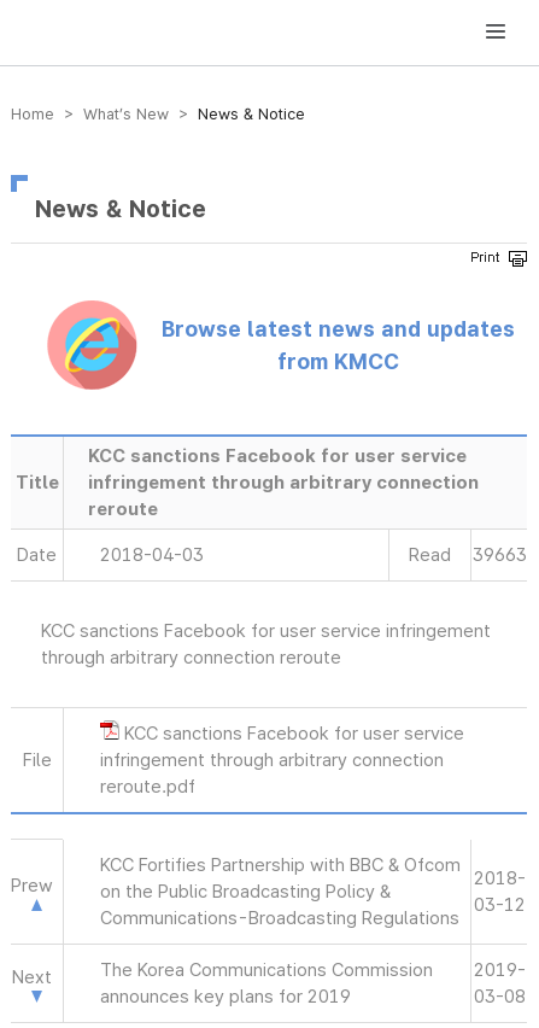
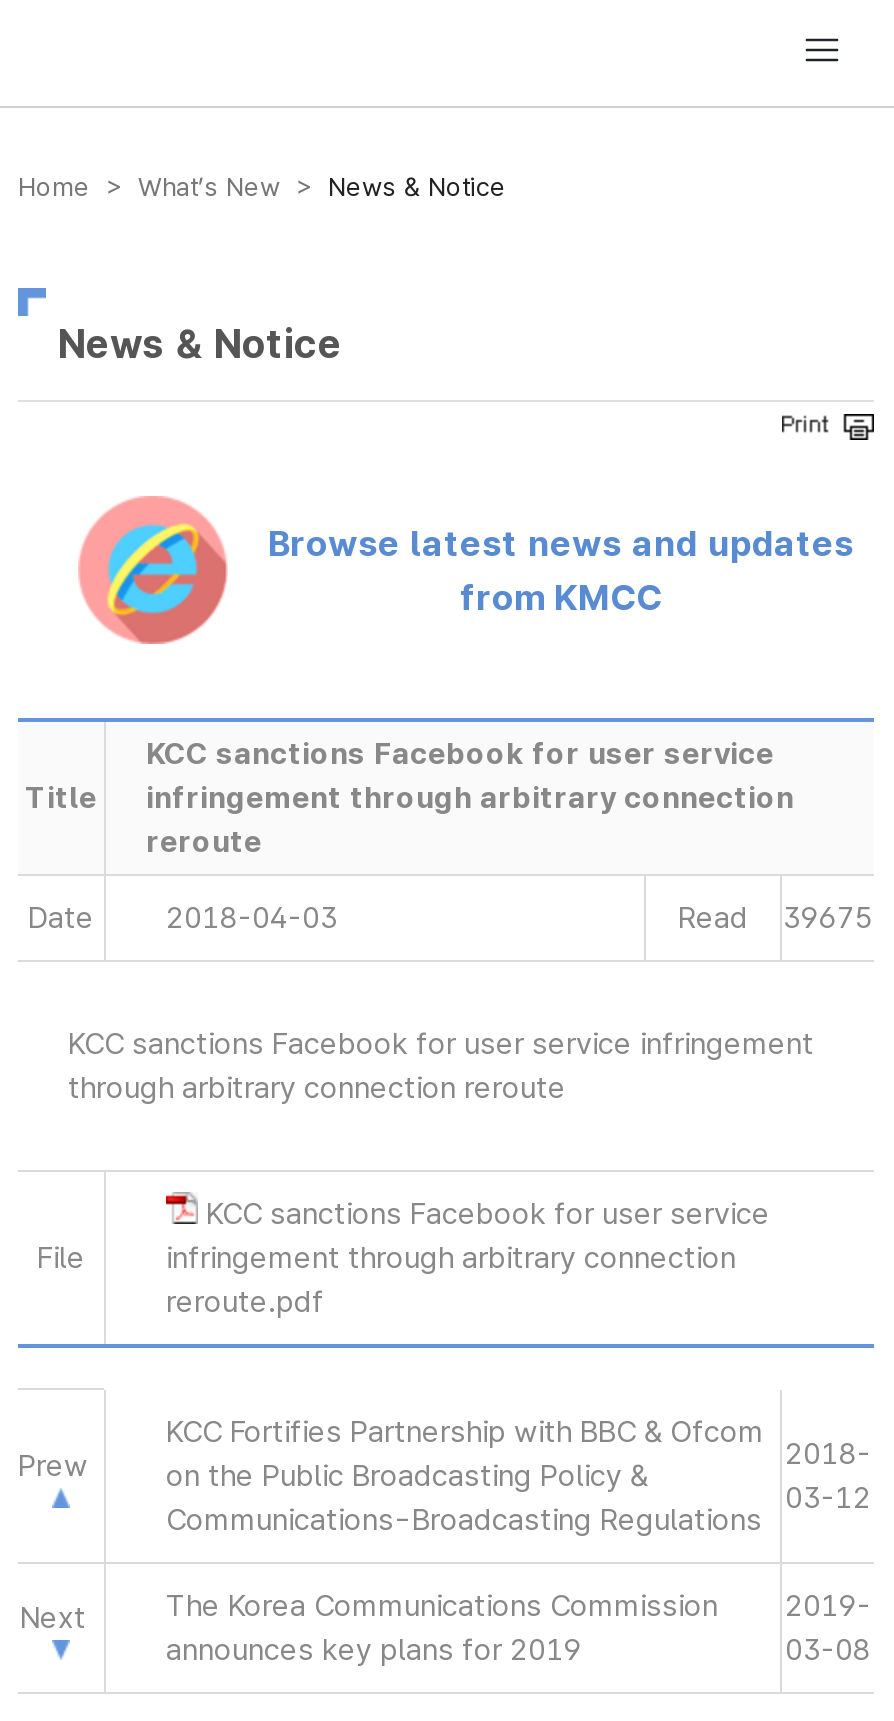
[409,544,526,566] Read 39663 -> [678,900,873,936] Read 39675

